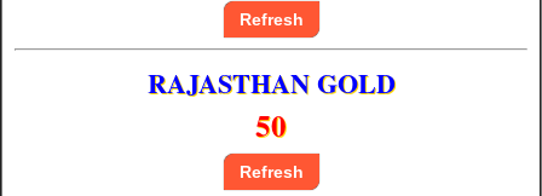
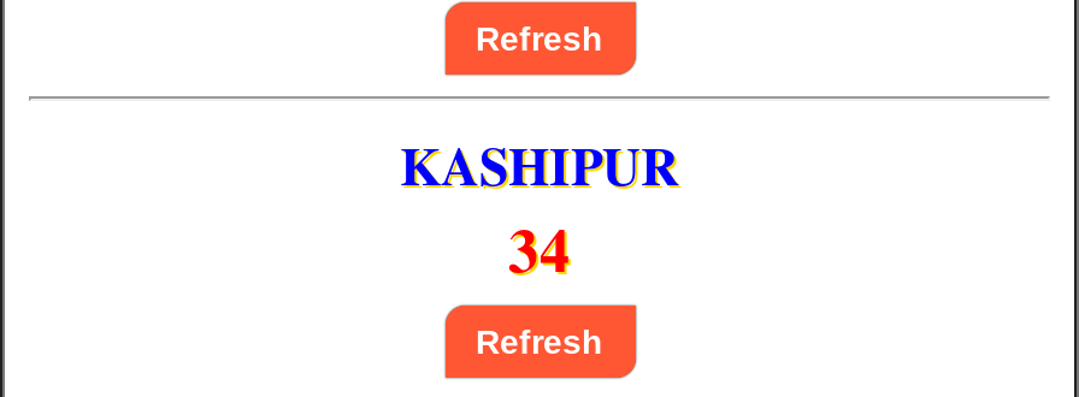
[147,62,395,147] RAJASTHAN GOLD | 50 -> [400,124,679,292] KASHIPUR | 34

